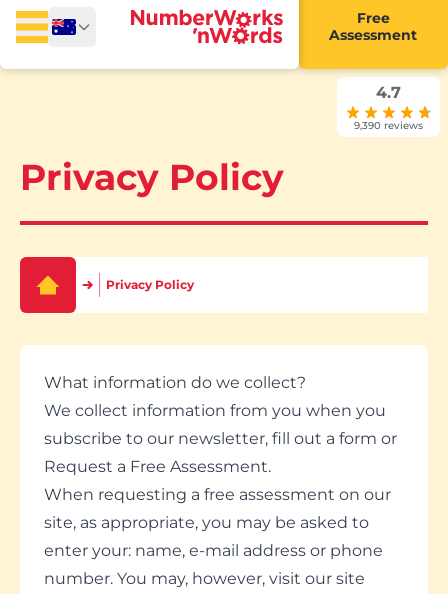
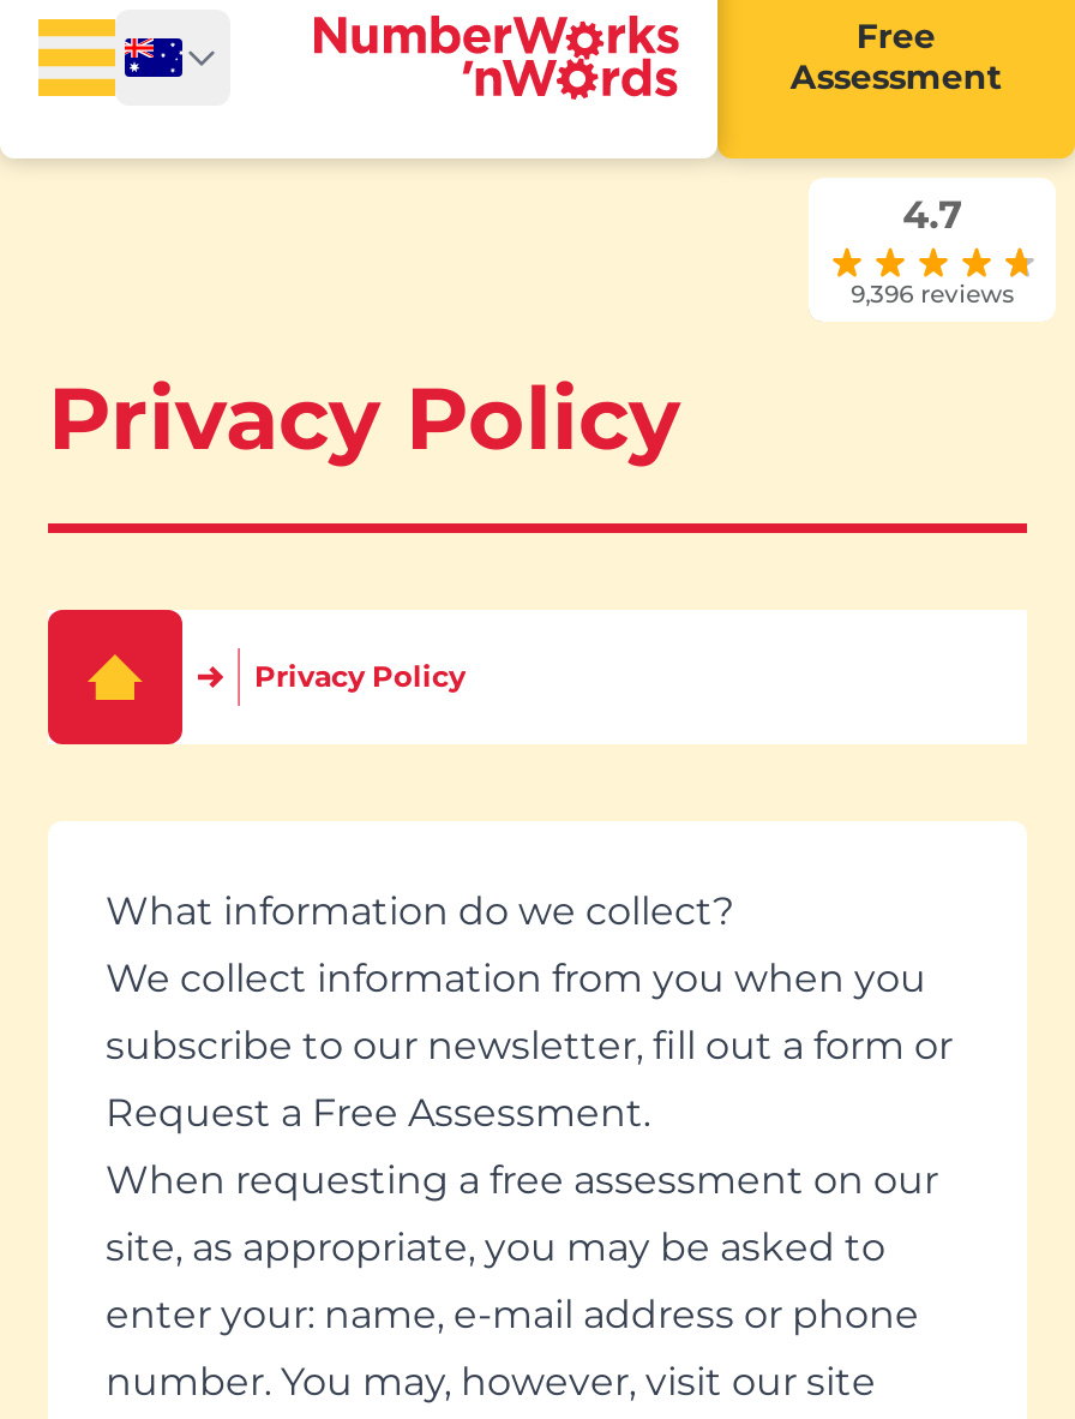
[354,119,423,132] 9,390 reviews -> [851,279,1014,311] 9,396 reviews

